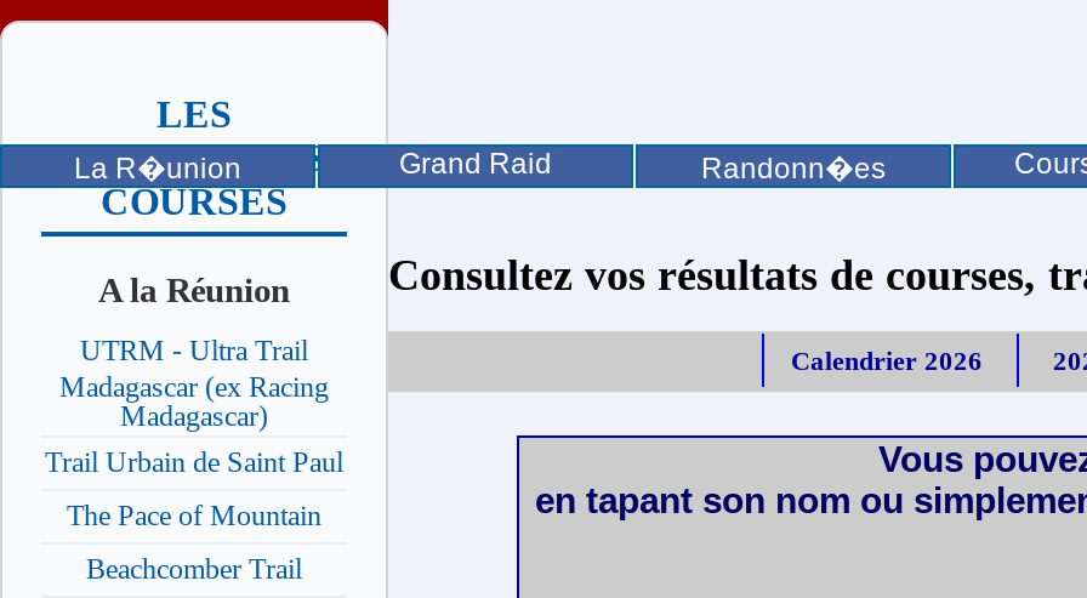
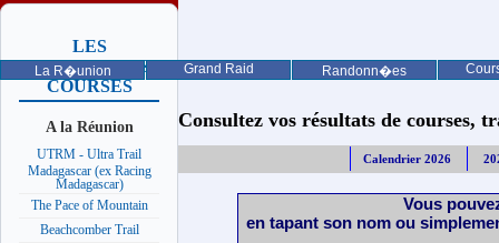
[45,446,343,480] Trail Urbain de Saint Paul -> none

